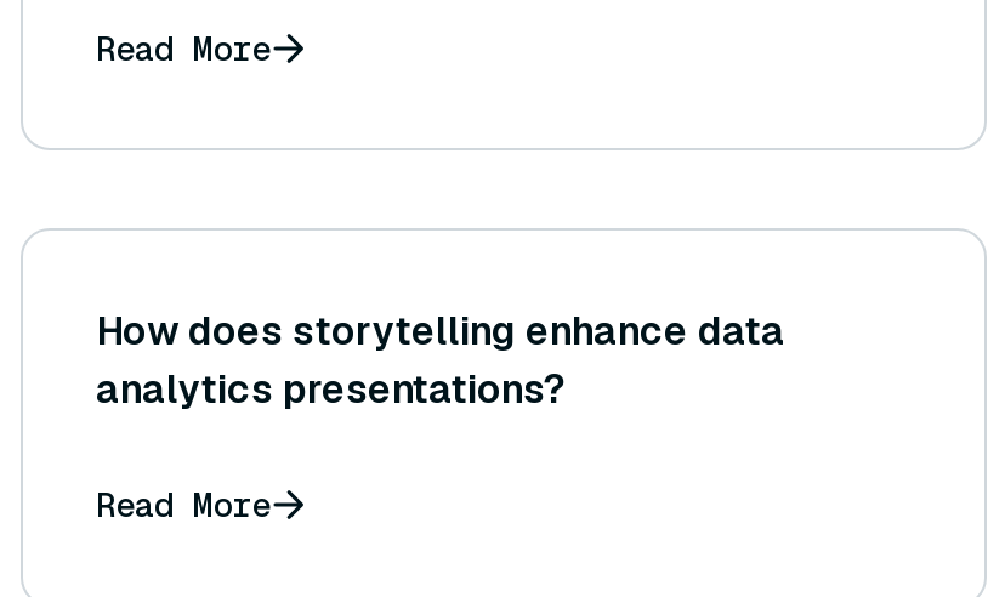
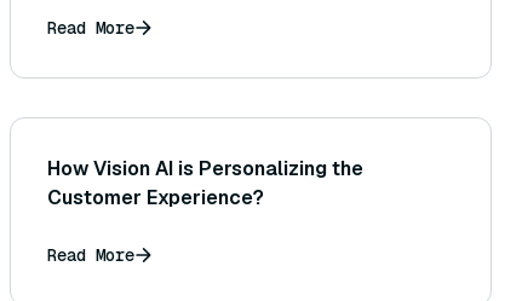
[96,307,785,416] How does storytelling enhance data | analytics presentations? -> [47,156,363,211] How Vision AI is Personalizing the | Customer Experience?

